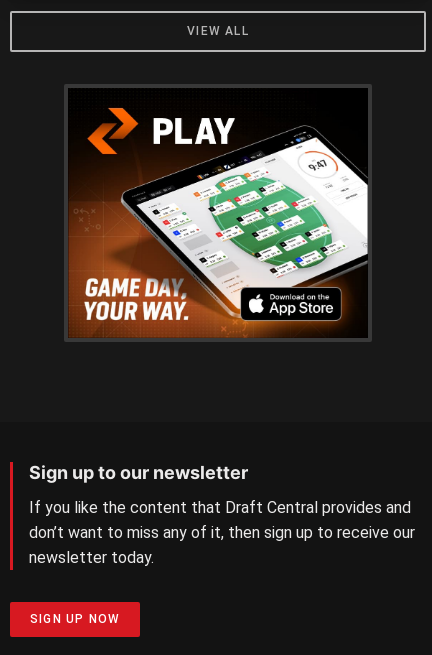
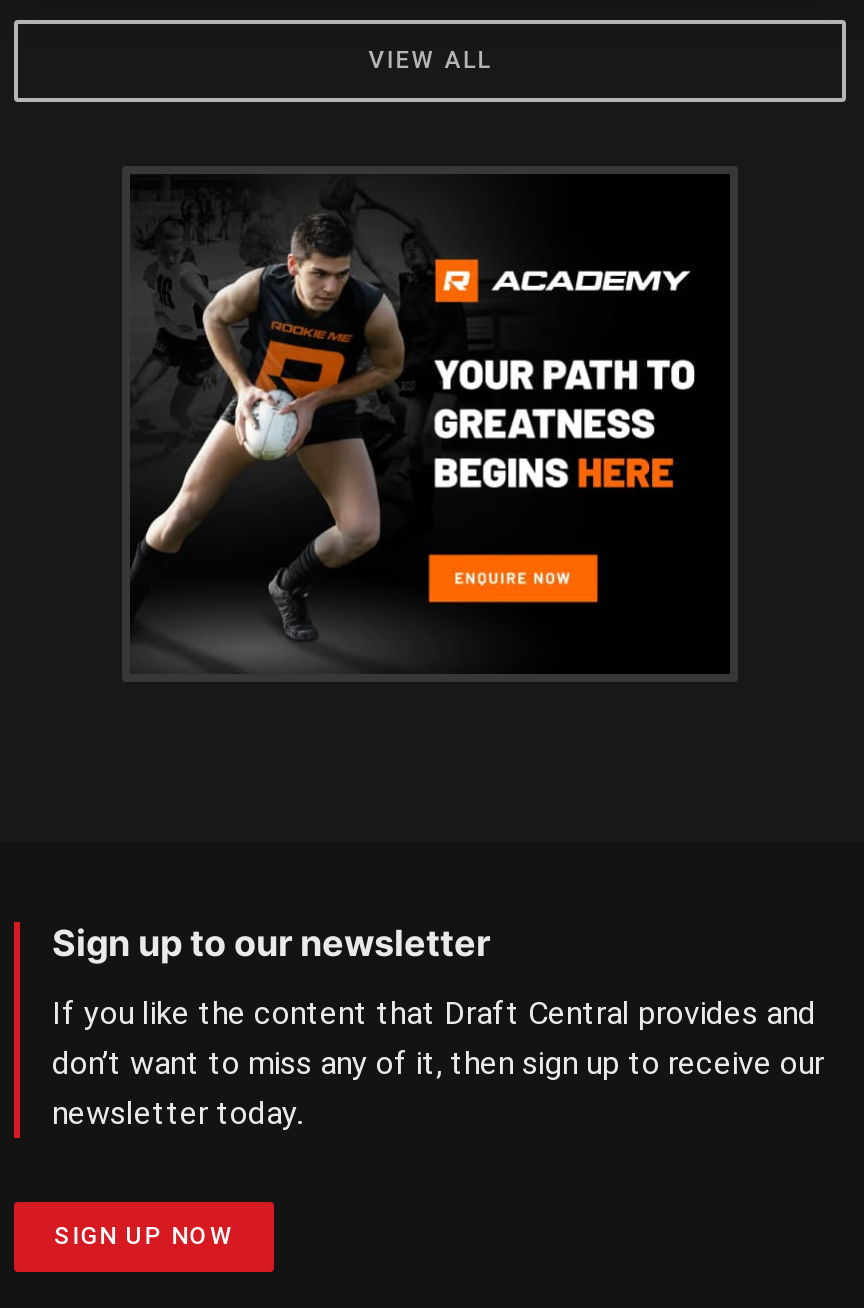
[68,97,369,338] [image] -> [130,184,730,674] [image]

